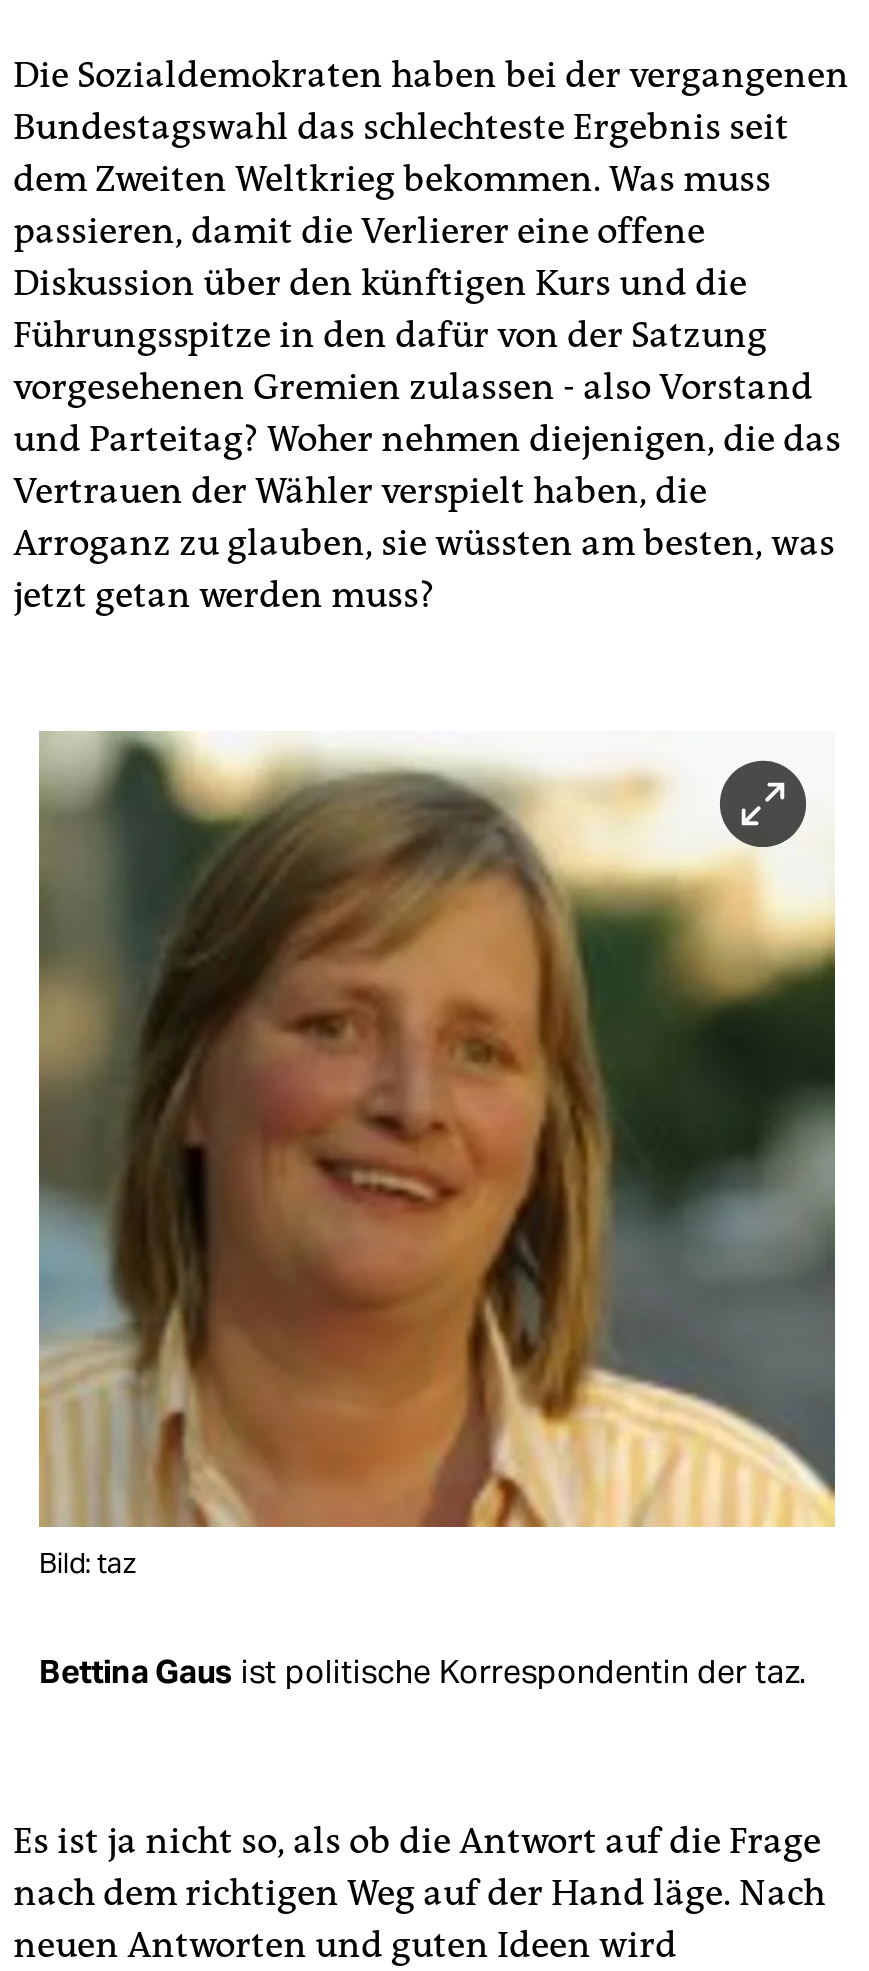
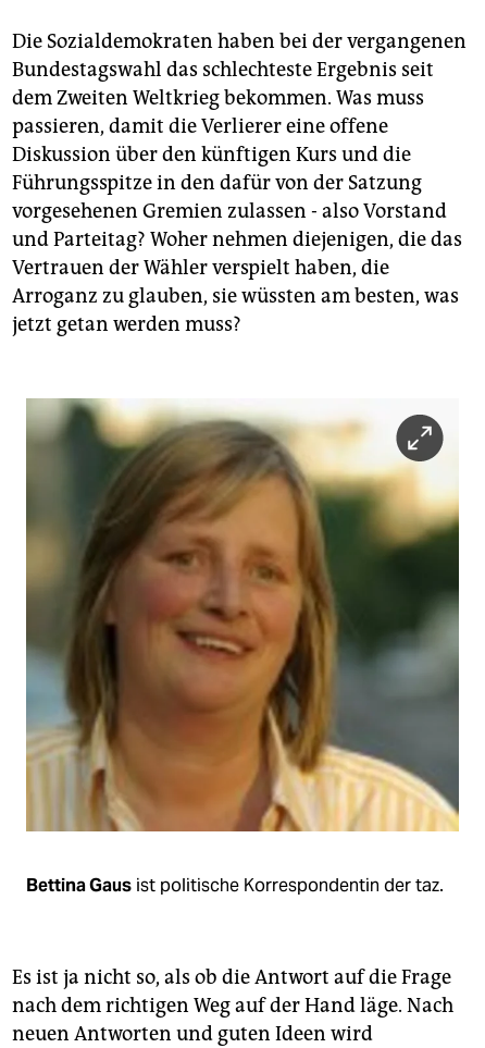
[39,1545,137,1581] Bild: taz -> none

